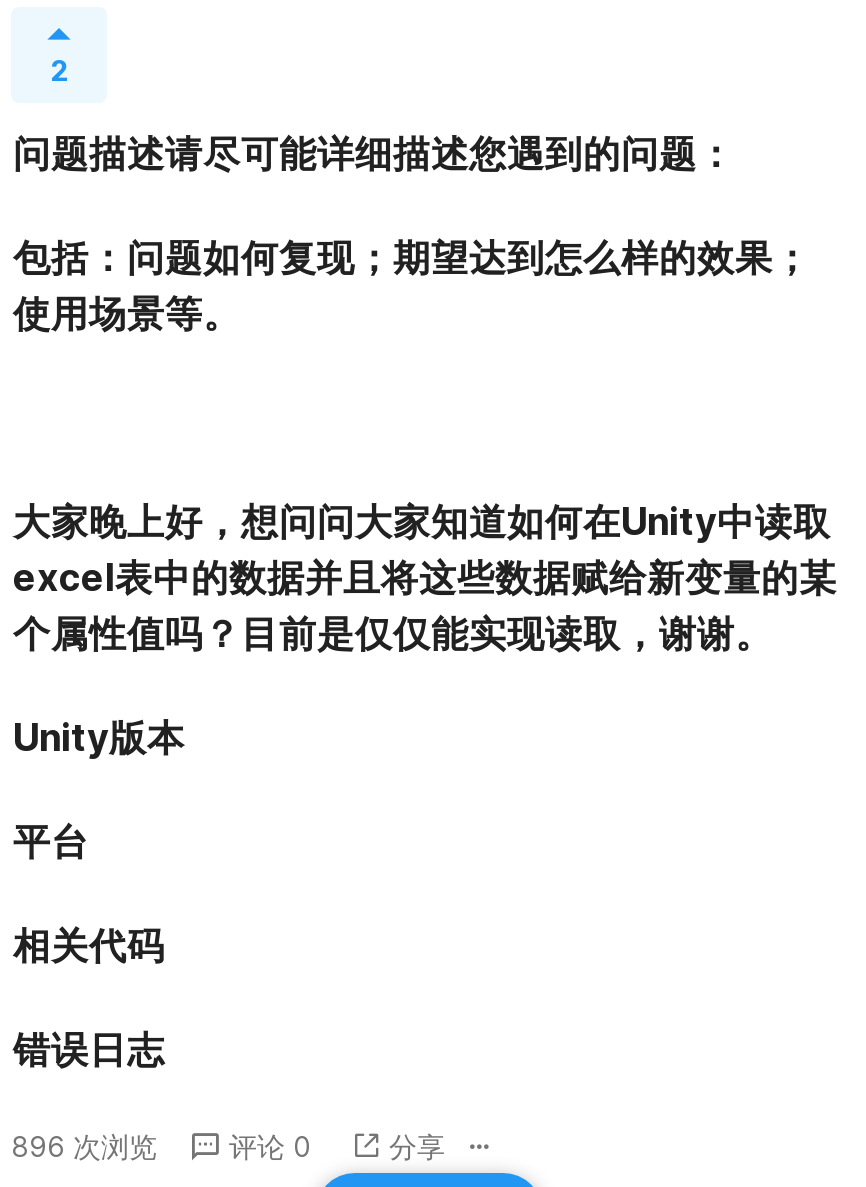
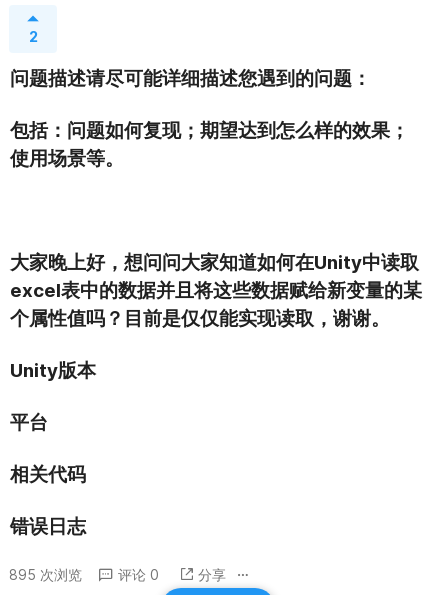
[11,1129,157,1163] 896 次浏览 -> [9,566,82,583] 895 次浏览

